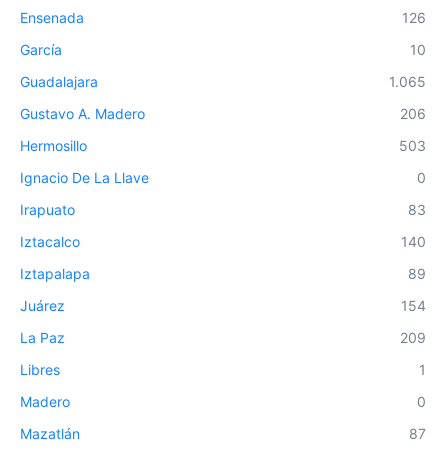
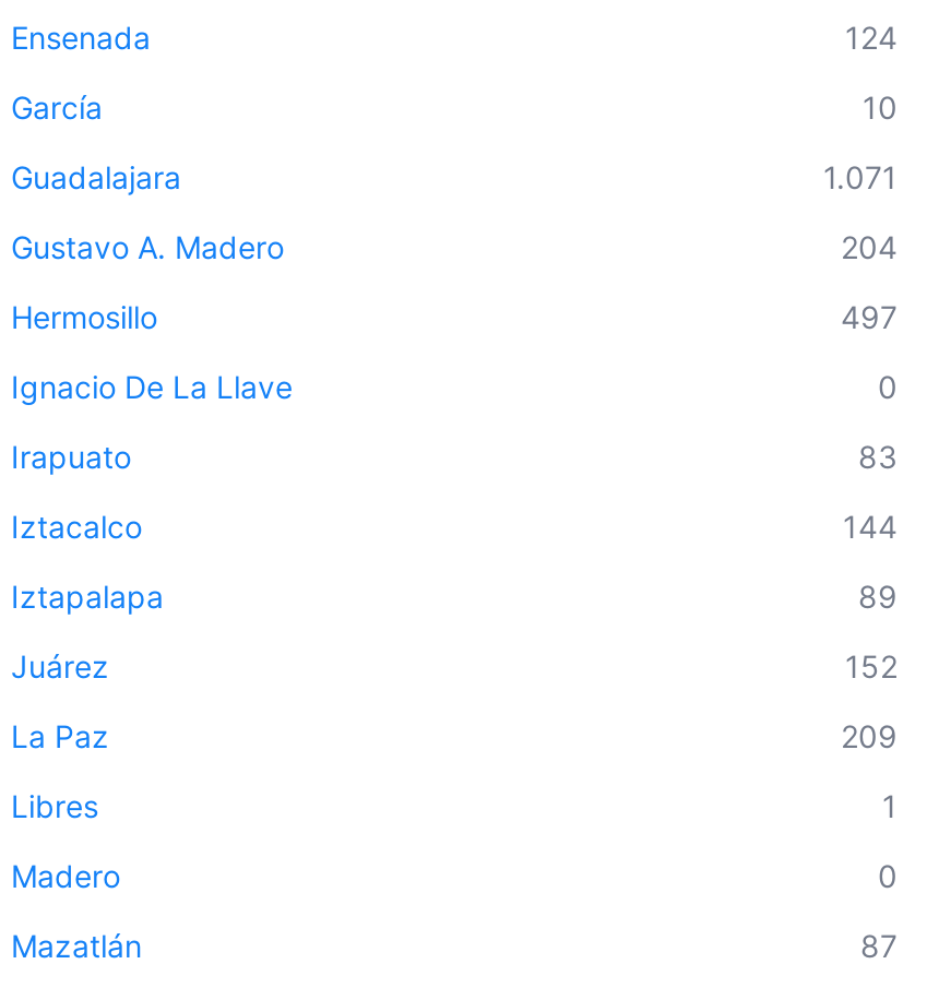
[402,9,426,26] 126 -> [845,18,898,55] 124
[389,73,426,90] 1.065 -> [823,157,898,195] 1.071
[400,105,426,122] 206 -> [841,227,898,264] 204
[399,137,426,154] 503 -> [841,297,898,334] 497
[401,233,426,250] 140 -> [843,507,898,544] 144
[401,297,426,314] 154 -> [845,647,898,684] 152

